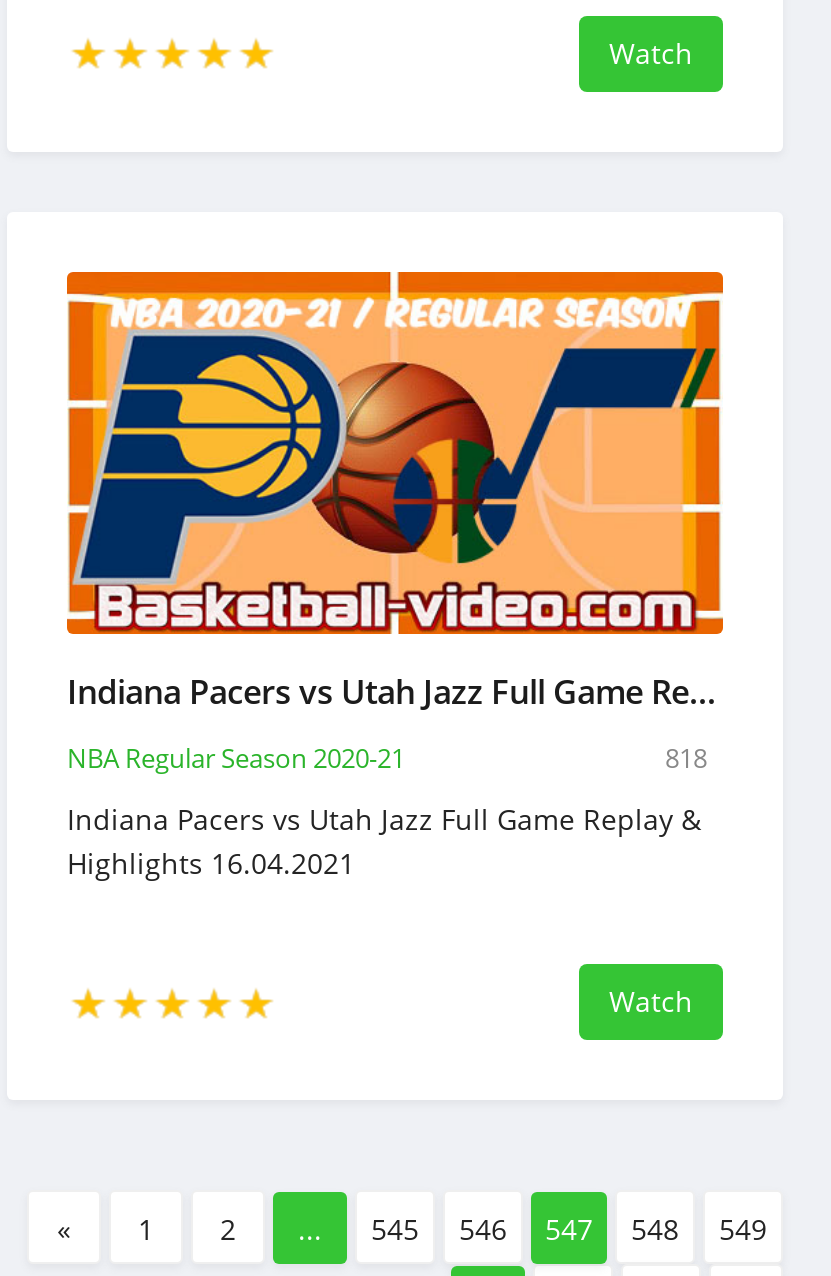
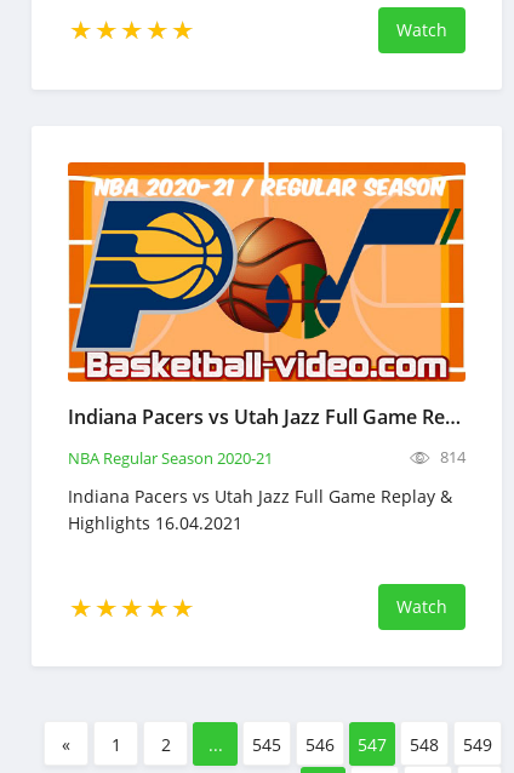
[665,741,707,777] 818 -> [440,446,466,468] 814

